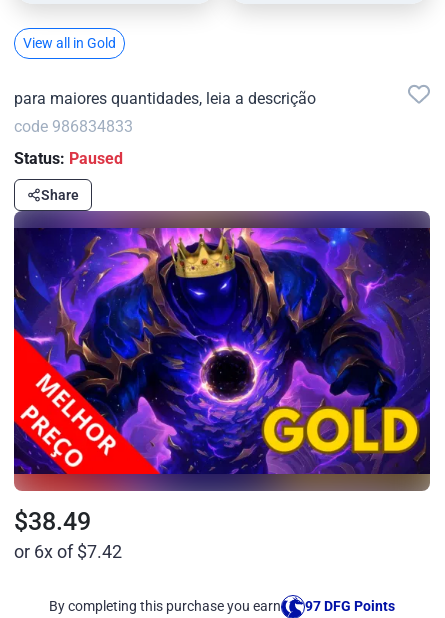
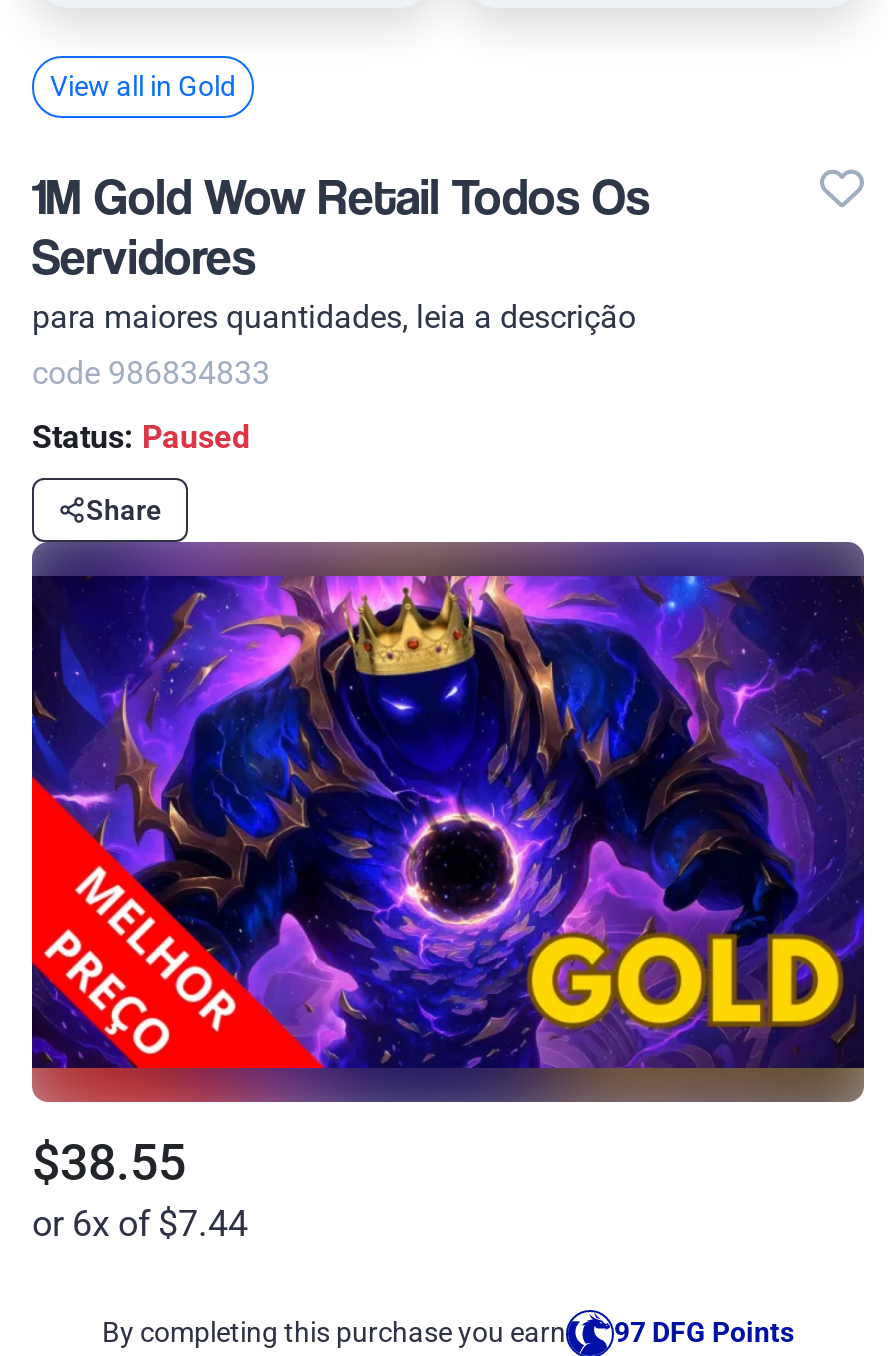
none -> [32,166,650,286] 1M Gold Wow Retail Todos Os | Servidores
[14,507,91,536] $38.49 -> [32,1134,186,1192] $38.55
[14,541,122,562] or 6x of $7.42 -> [32,1202,248,1244] or 6x of $7.44

